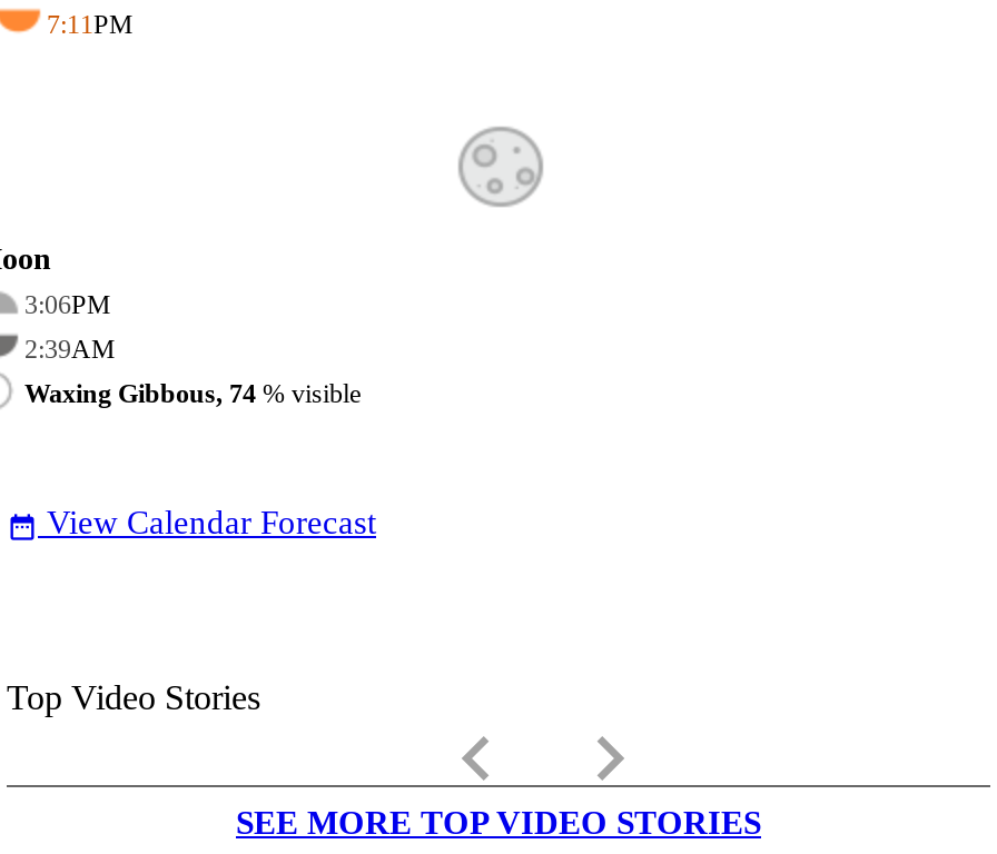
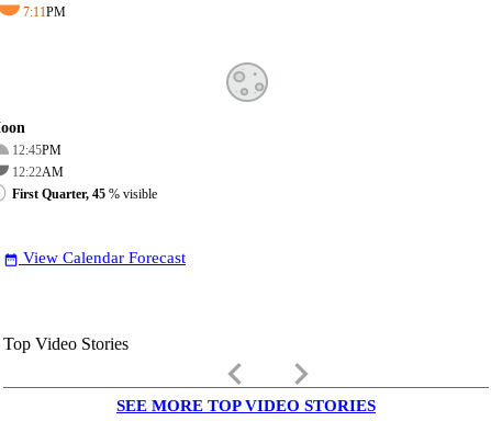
[24,289,111,320] 3:06PM -> [12,142,62,158] 12:45PM
[24,333,116,365] 2:39AM -> [12,164,64,180] 12:22AM
[24,378,361,409] Waxing Gibbous, 74% visible -> [12,186,157,202] First Quarter, 45% visible

